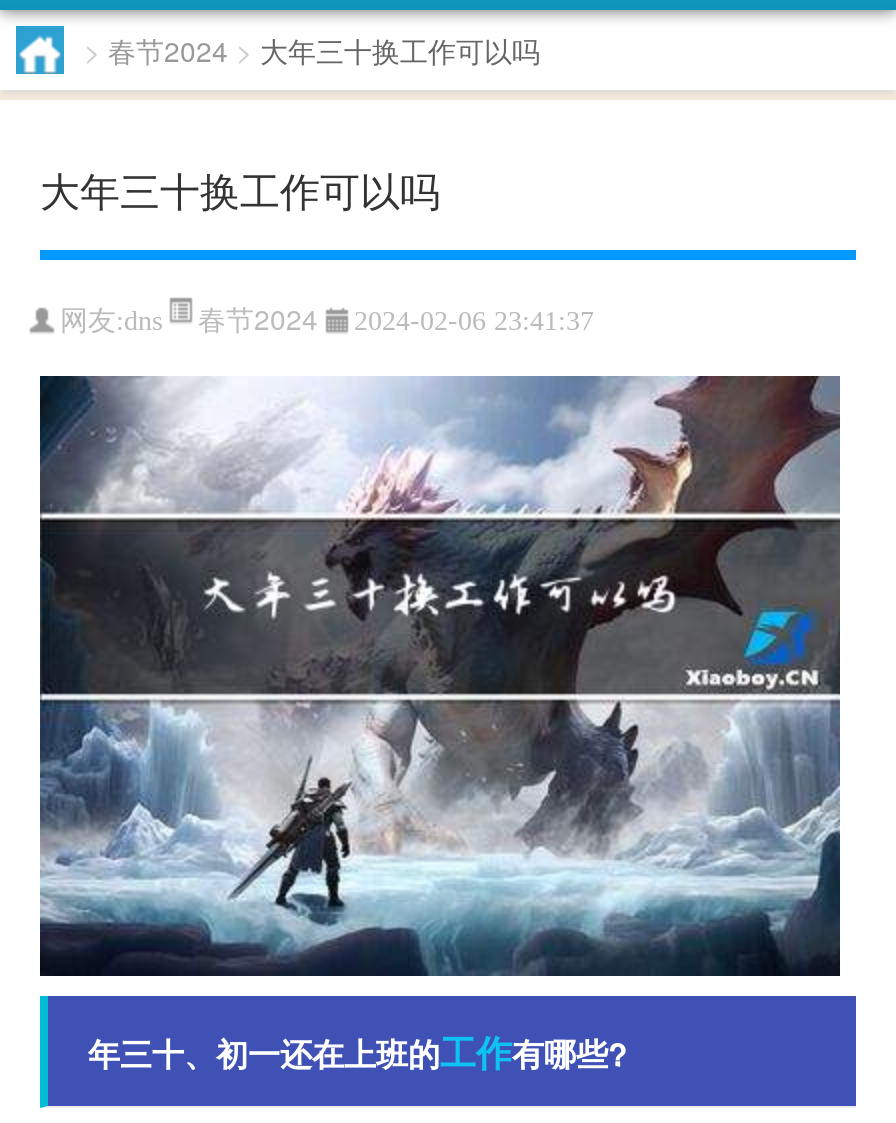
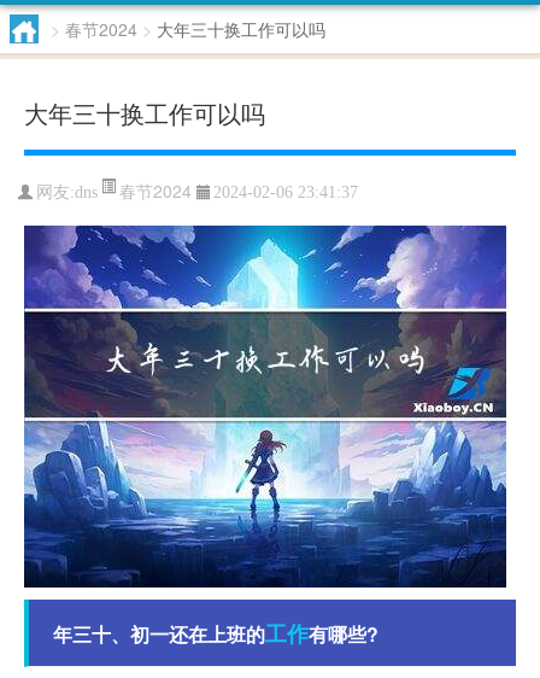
[38,374,842,976] [image] -> [23,224,506,586] [image]

